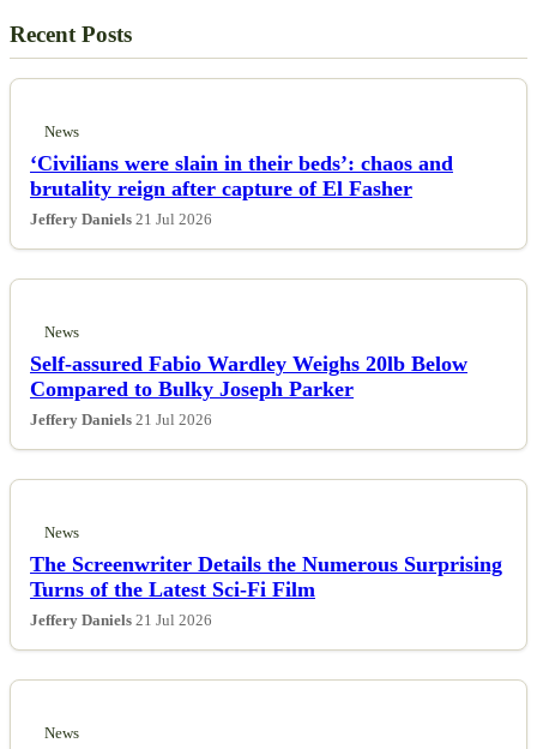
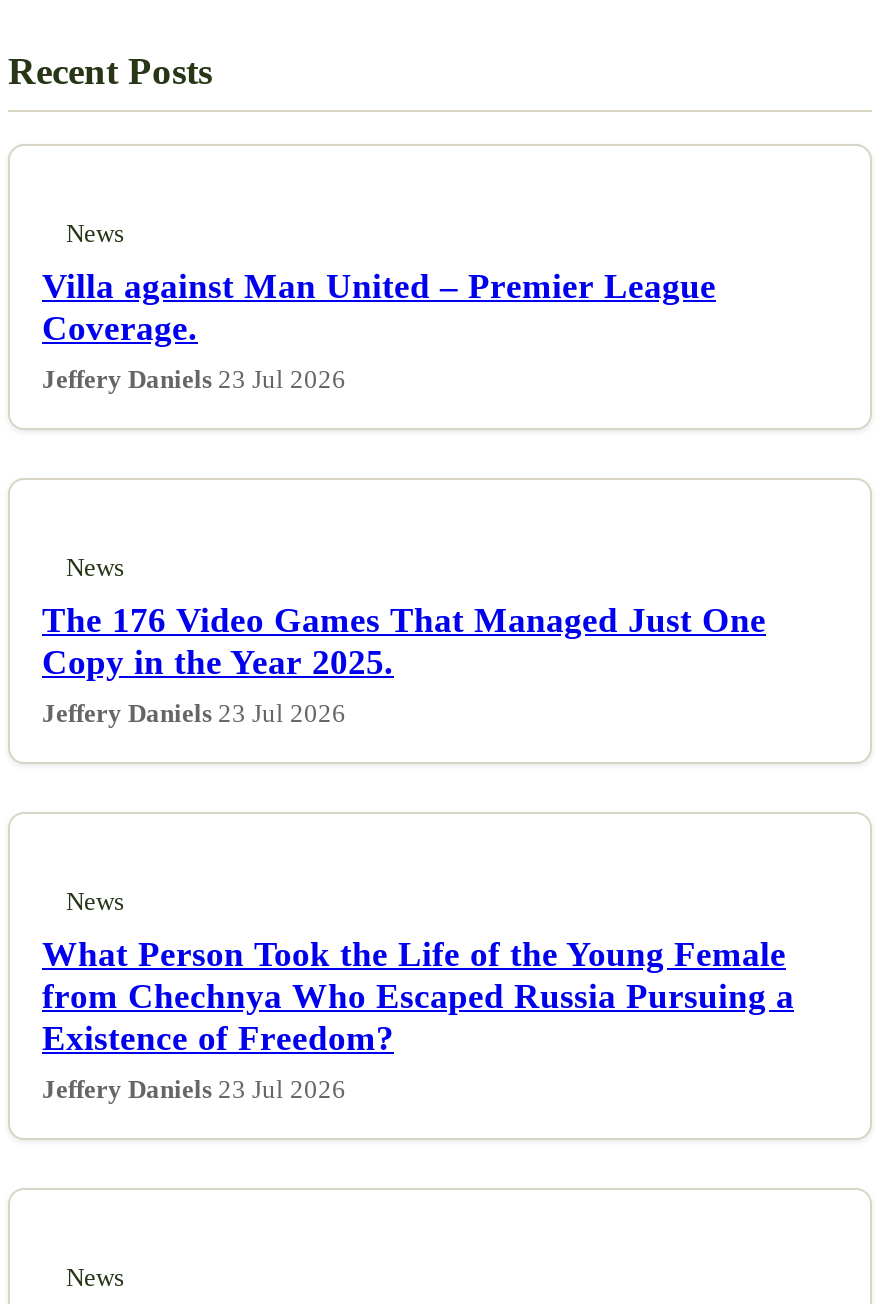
[30,151,453,228] ‘Civilians were slain in their beds’: chaos and | brutality reign after capture of El Fasher | Jeffery Daniels 21 Jul 2026 -> [42,266,716,394] Villa against Man United – Premier League | Coverage. | Jeffery Daniels 23 Jul 2026
[30,352,467,429] Self-assured Fabio Wardley Weighs 20lb Below | Compared to Bulky Joseph Parker | Jeffery Daniels 21 Jul 2026 -> [42,600,766,728] The 176 Video Games That Managed Just One | Copy in the Year 2025. | Jeffery Daniels 23 Jul 2026
[30,552,502,629] The Screenwriter Details the Numerous Surprising | Turns of the Latest Sci-Fi Film | Jeffery Daniels 21 Jul 2026 -> [42,934,794,1104] What Person Took the Life of the Young Female | from Chechnya Who Escaped Russia Pursuing a | Existence of Freedom? | Jeffery Daniels 23 Jul 2026

